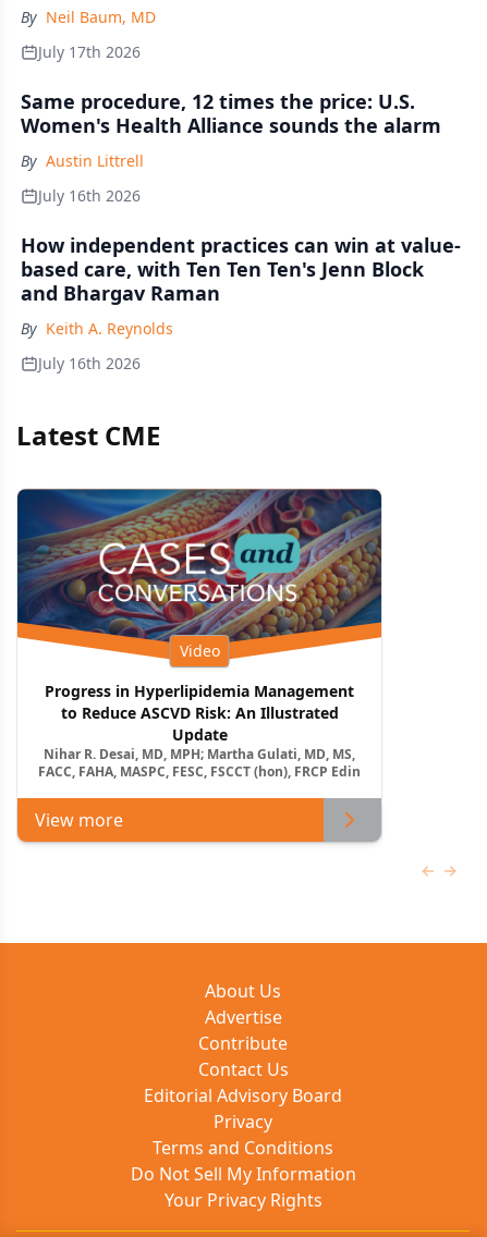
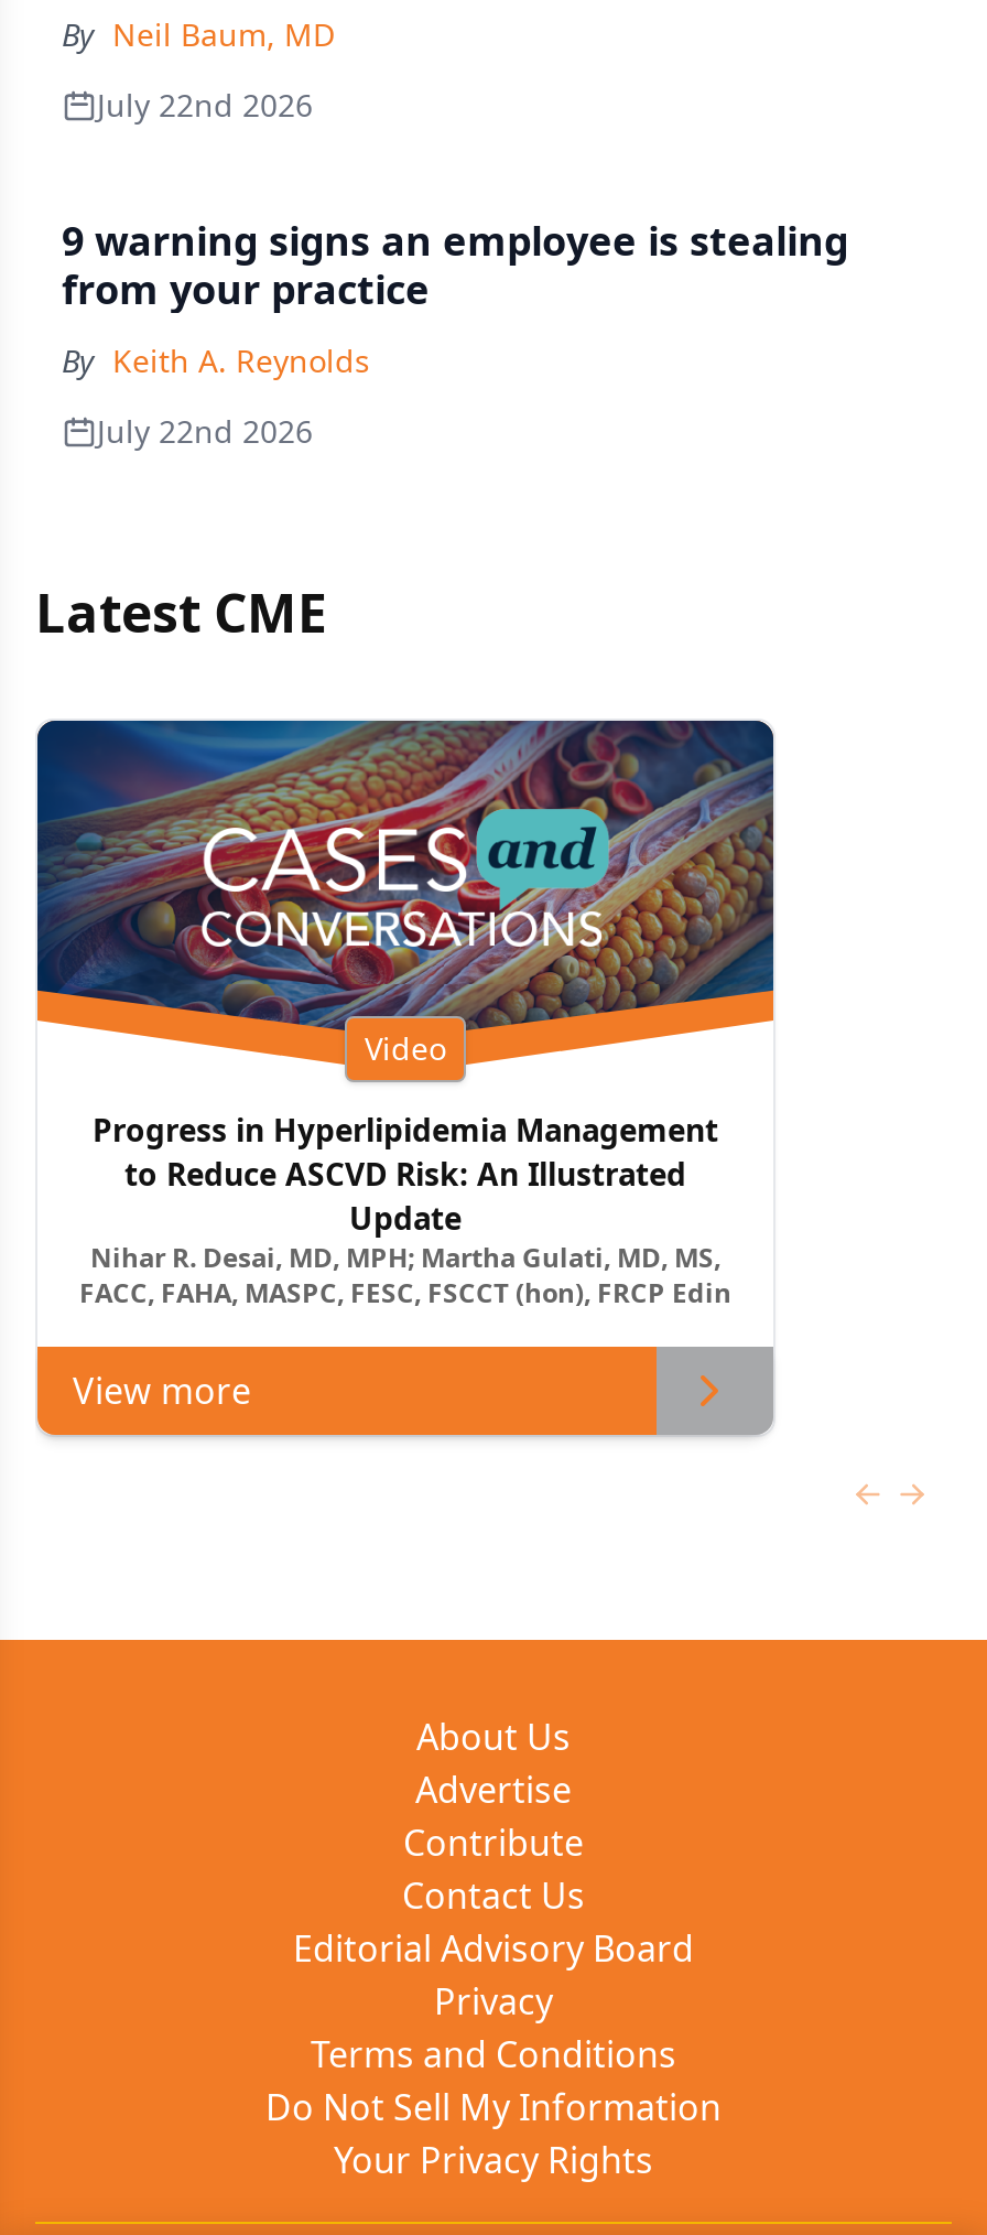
[21,42,461,306] July 17th 2026 | Same procedure, 12 times the price: U.S. | Women's Health Alliance sounds the alarm | By Austin Littrell | July 16th 2026 | How independent practices can win at value- | based care, with Ten Ten Ten's Jenn Block | and Bhargav Raman -> [62,84,848,316] July 22nd 2026 | 9 warning signs an employee is stealing | from your practice
moved [21,318,173,339] -> [62,340,370,382]: By Keith A. Reynolds
[38,353,141,374] July 16th 2026 -> [97,410,313,452] July 22nd 2026

